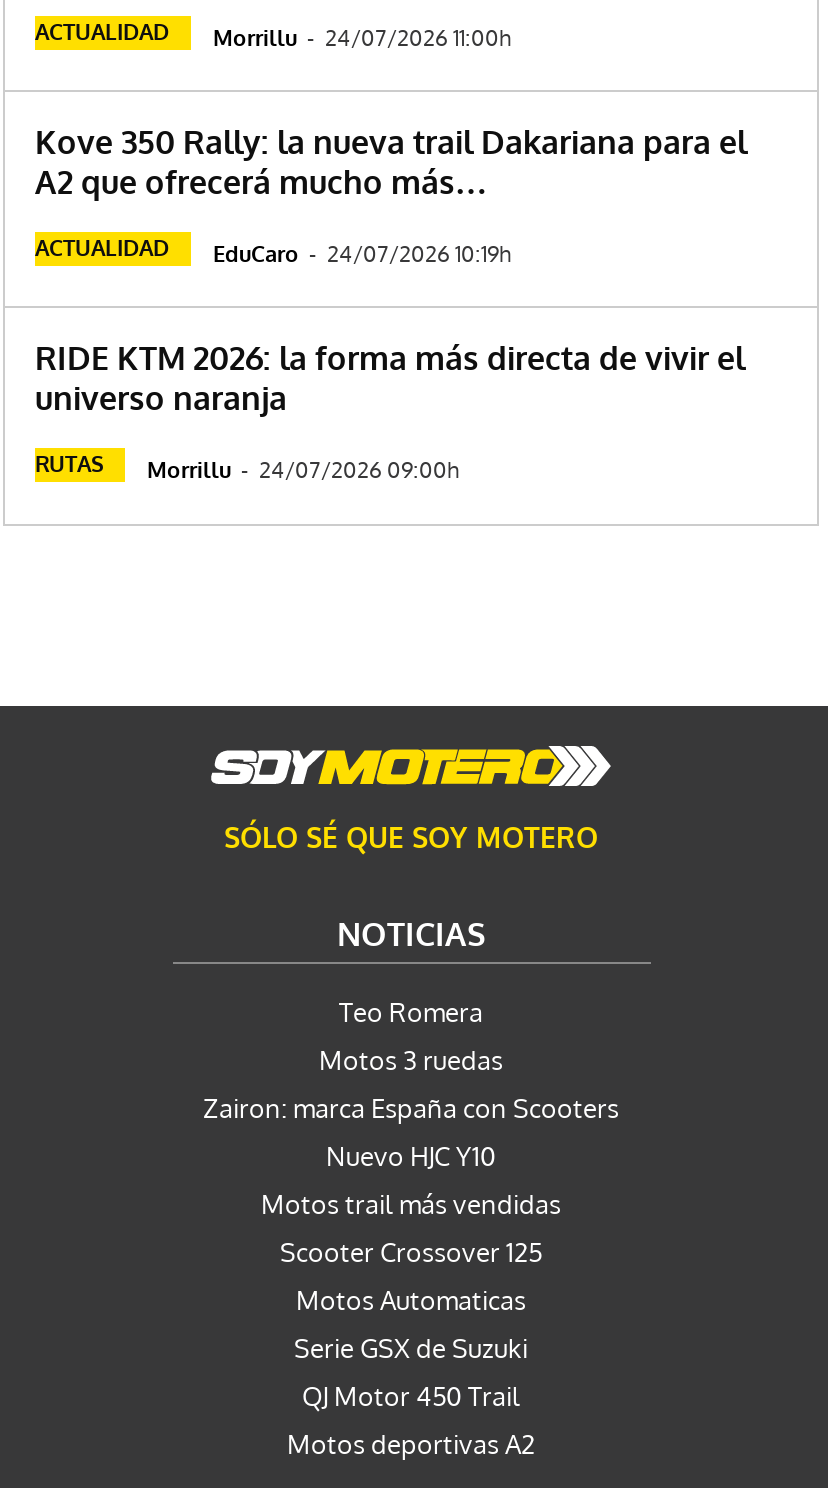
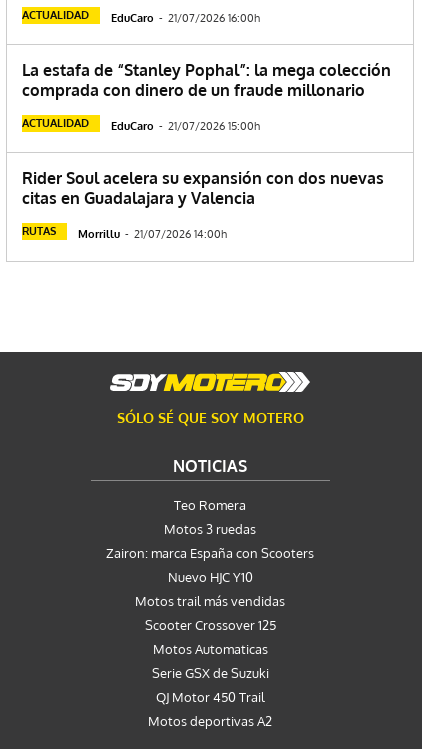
[35,18,511,52] ACTUALIDAD Morrillu - 24/07/2026 11:00h -> [22,8,260,25] ACTUALIDAD EduCaro - 21/07/2026 16:00h
[35,122,747,202] Kove 350 Rally: la nueva trail Dakariana para el | A2 que ofrecerá mucho más… -> [22,60,391,100] La estafa de “Stanley Pophal”: la mega colección | comprada con dinero de un fraude millonario
[35,234,511,268] ACTUALIDAD EduCaro - 24/07/2026 10:19h -> [22,116,260,133] ACTUALIDAD EduCaro - 21/07/2026 15:00h
[35,338,745,418] RIDE KTM 2026: la forma más directa de vivir el | universo naranja -> [22,168,384,208] Rider Soul acelera su expansión con dos nuevas | citas en Guadalajara y Valencia
[35,450,459,484] RUTAS Morrillu - 24/07/2026 09:00h -> [22,224,227,241] RUTAS Morrillu - 21/07/2026 14:00h

